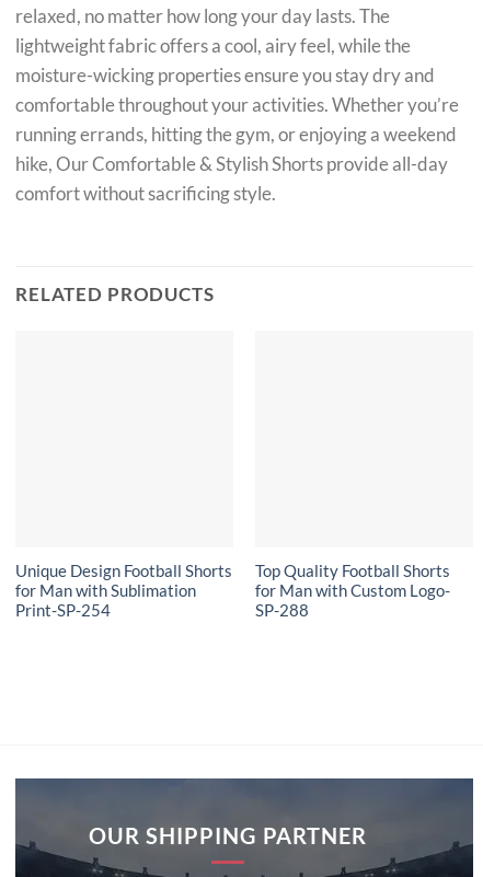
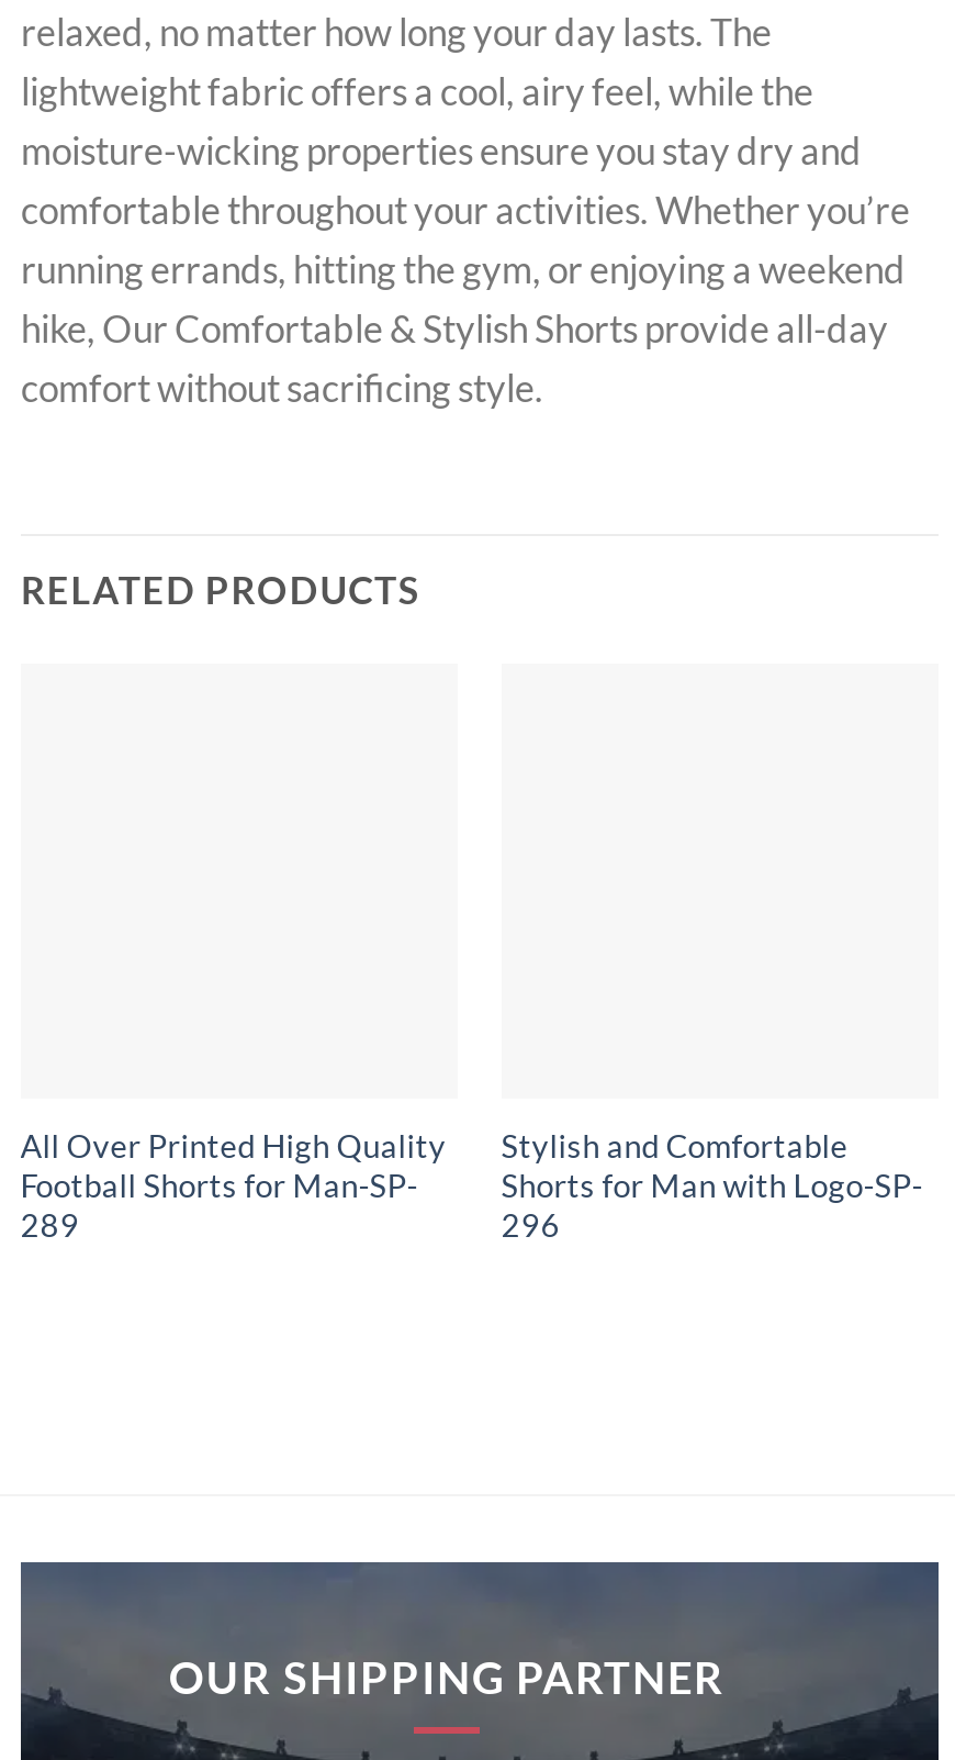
[15,561,232,619] Unique Design Football Shorts | for Man with Sublimation | Print-SP-254 -> [20,1126,446,1243] All Over Printed High Quality | Football Shorts for Man-SP- | 289
[255,561,450,619] Top Quality Football Shorts | for Man with Custom Logo- | SP-288 -> [501,1126,923,1243] Stylish and Comfortable | Shorts for Man with Logo-SP- | 296

